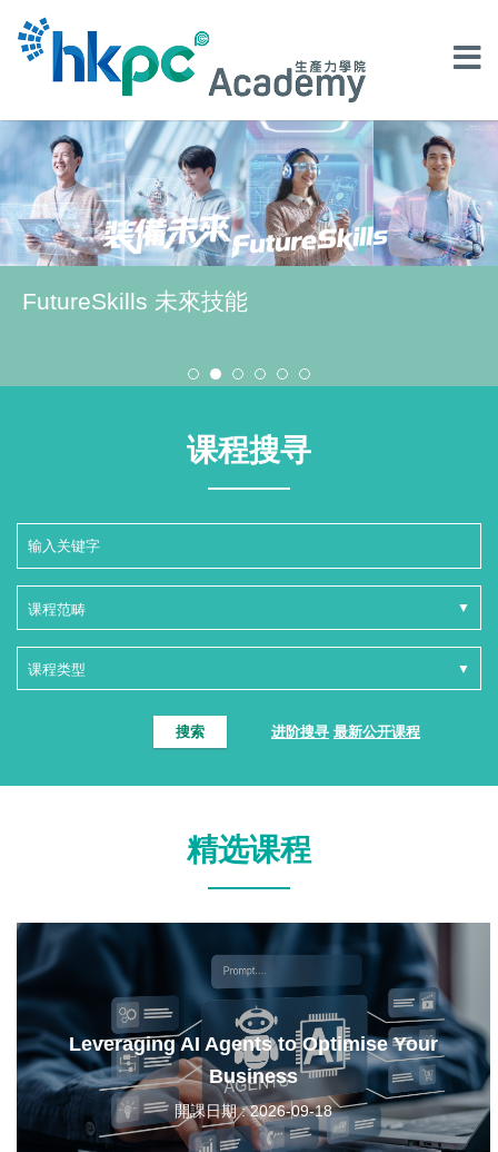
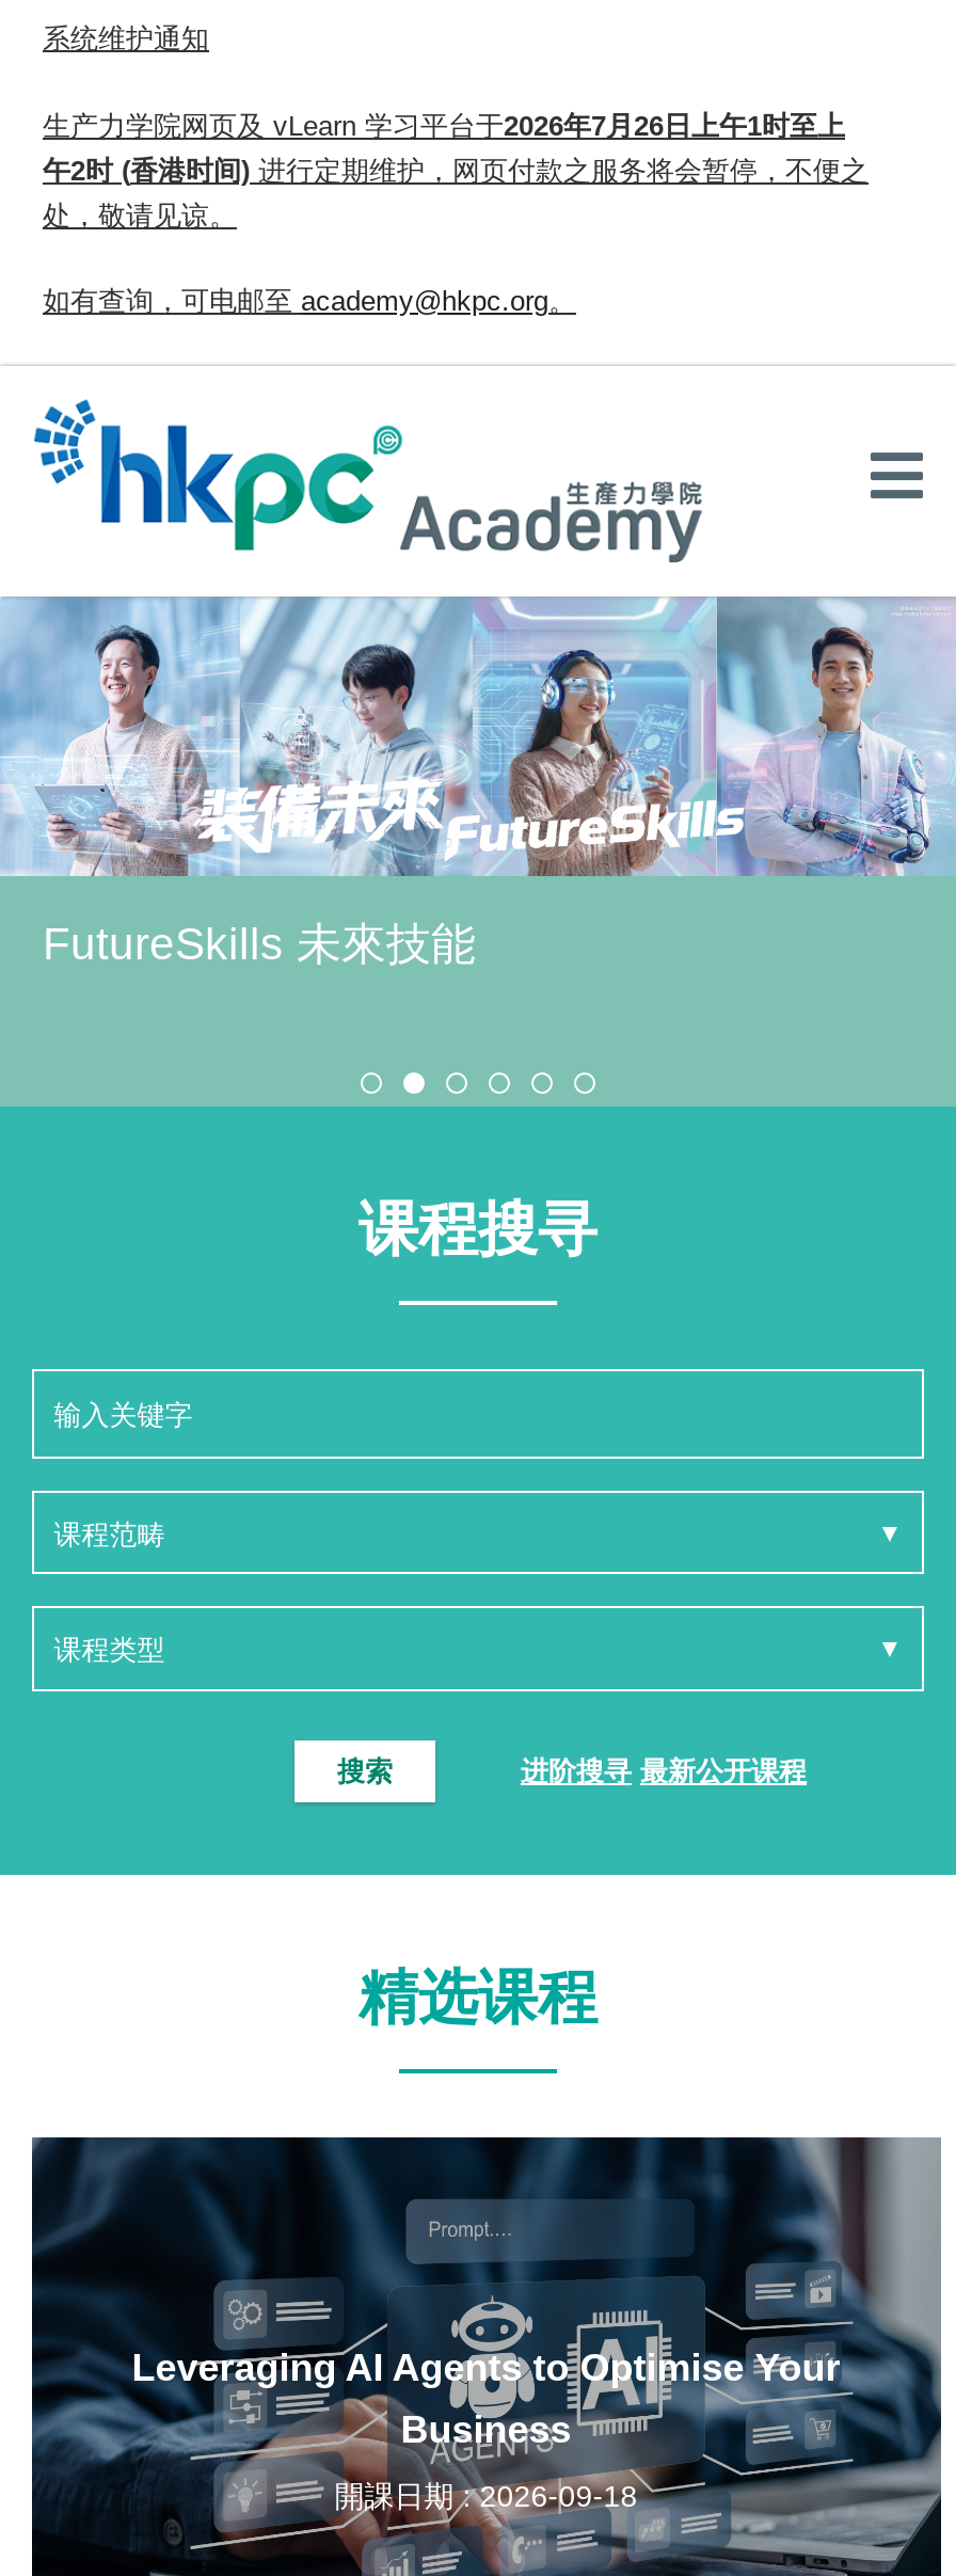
none -> [43,22,869,318] 系统维护通知 | 生产力学院网页及 vLearn学习平台于2026年7月26日上午1时至上 | 午2时 (香港时间)进行定期维护，网页付款之服务将会暂停，不便之 | 处，敬请见谅。 | 如有查询，可电邮至academy@hkpc.org。

